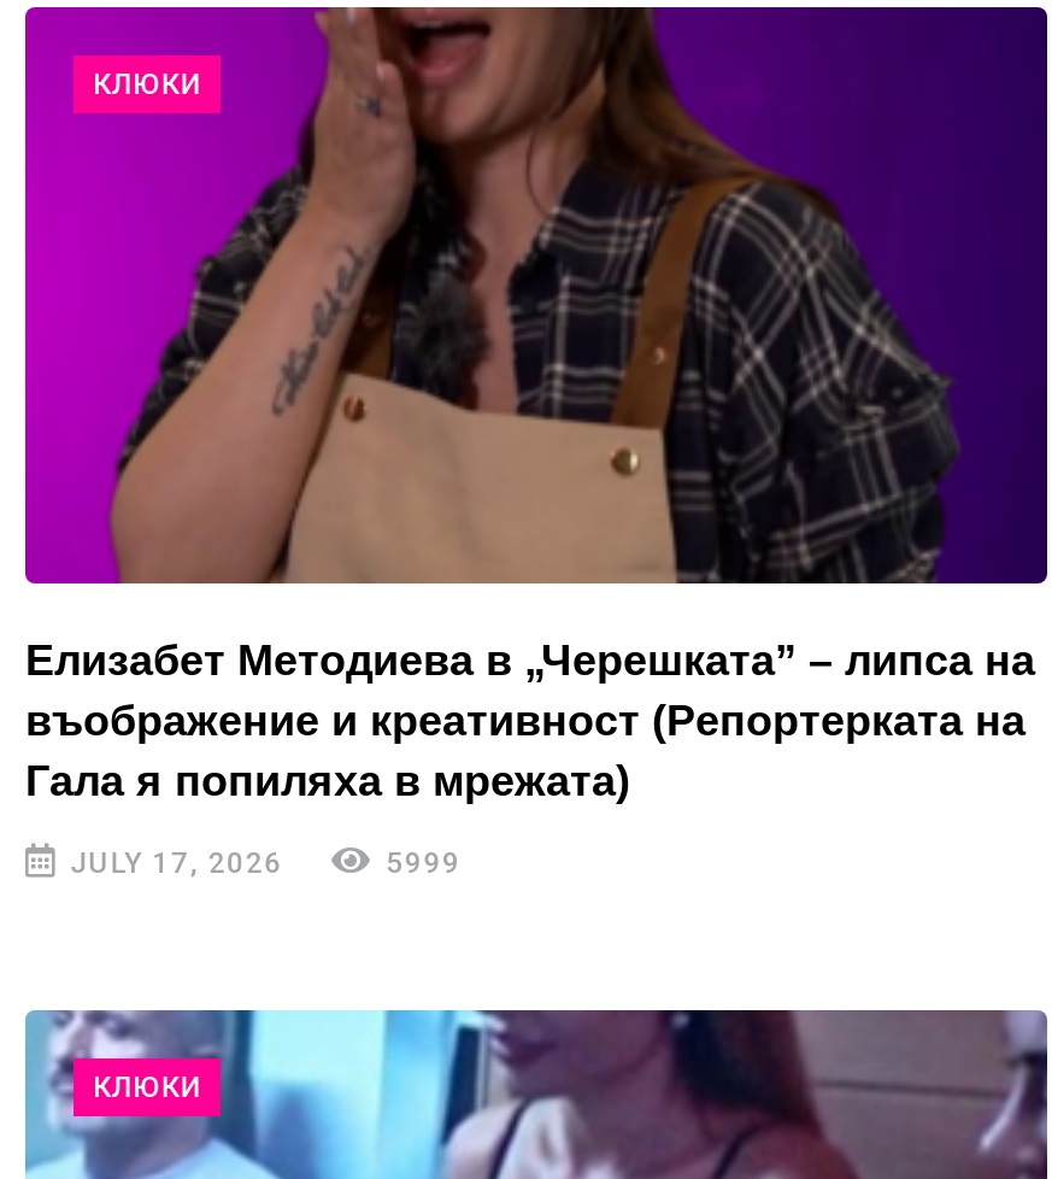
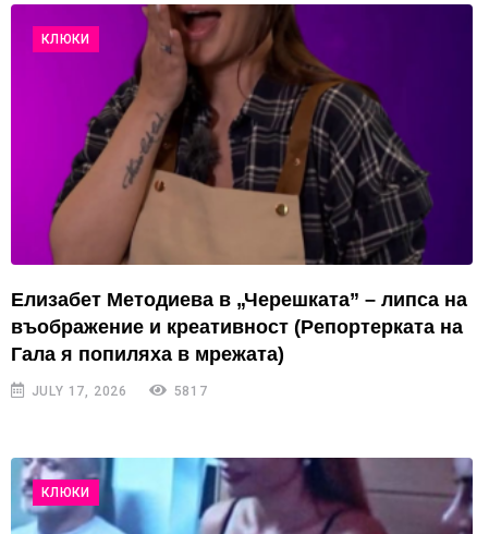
[377,845,461,879] 5999 -> [170,383,208,398] 5817

